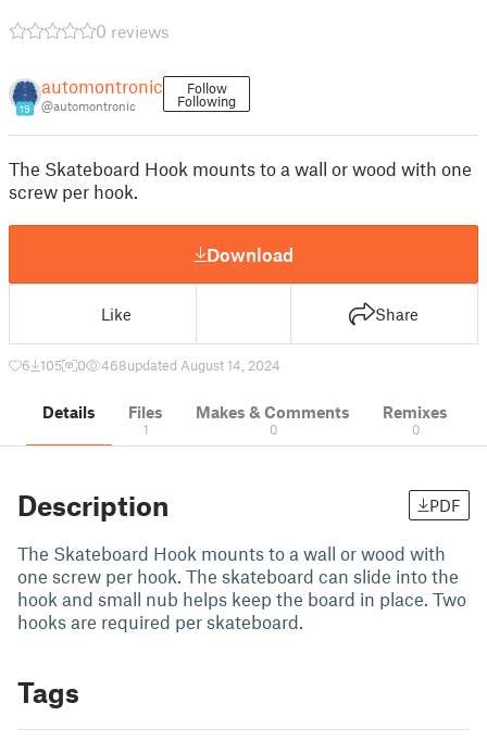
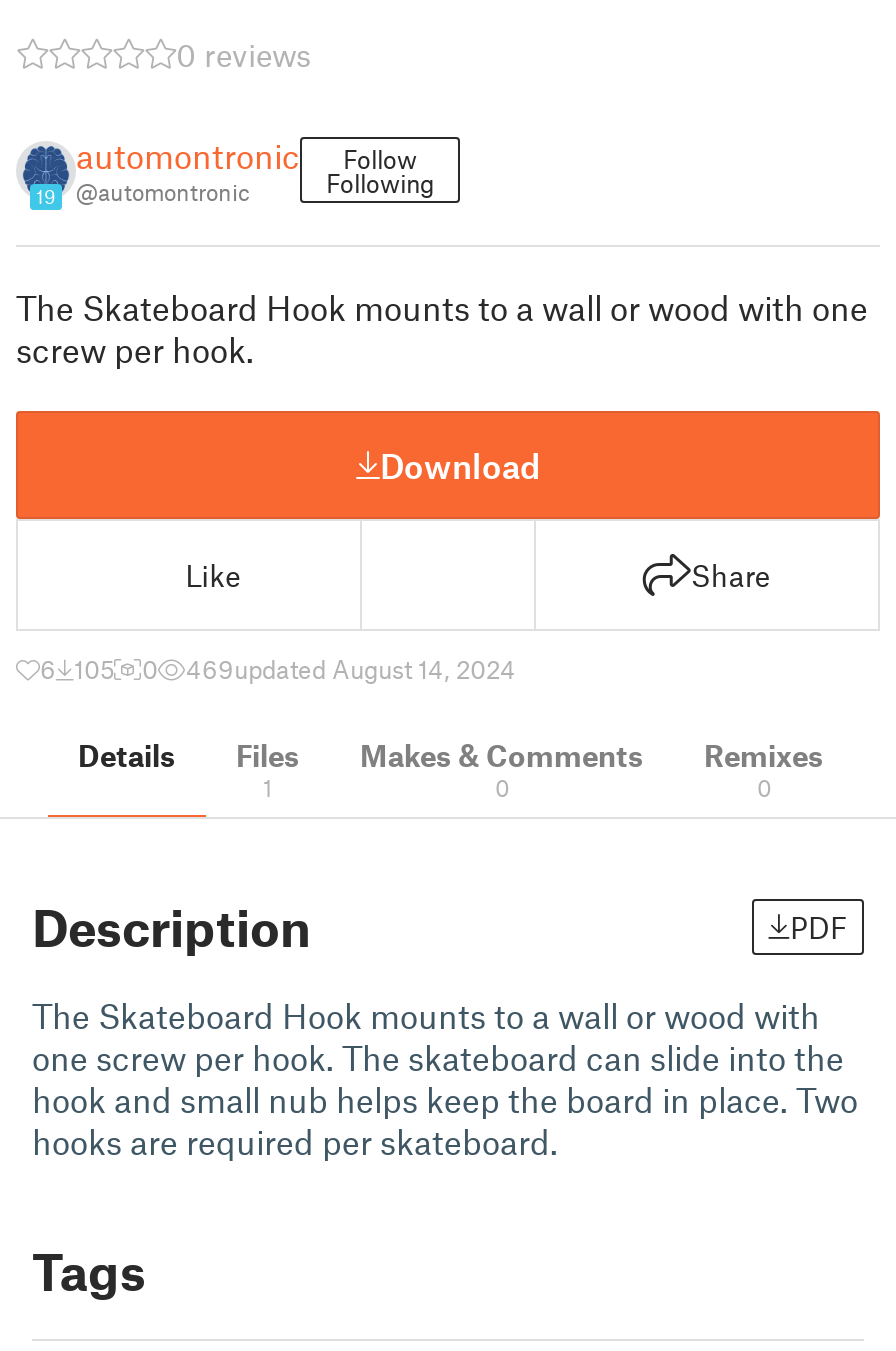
[101,356,280,374] 468updated August 14, 2024 -> [186,653,516,685] 469updated August 14, 2024

